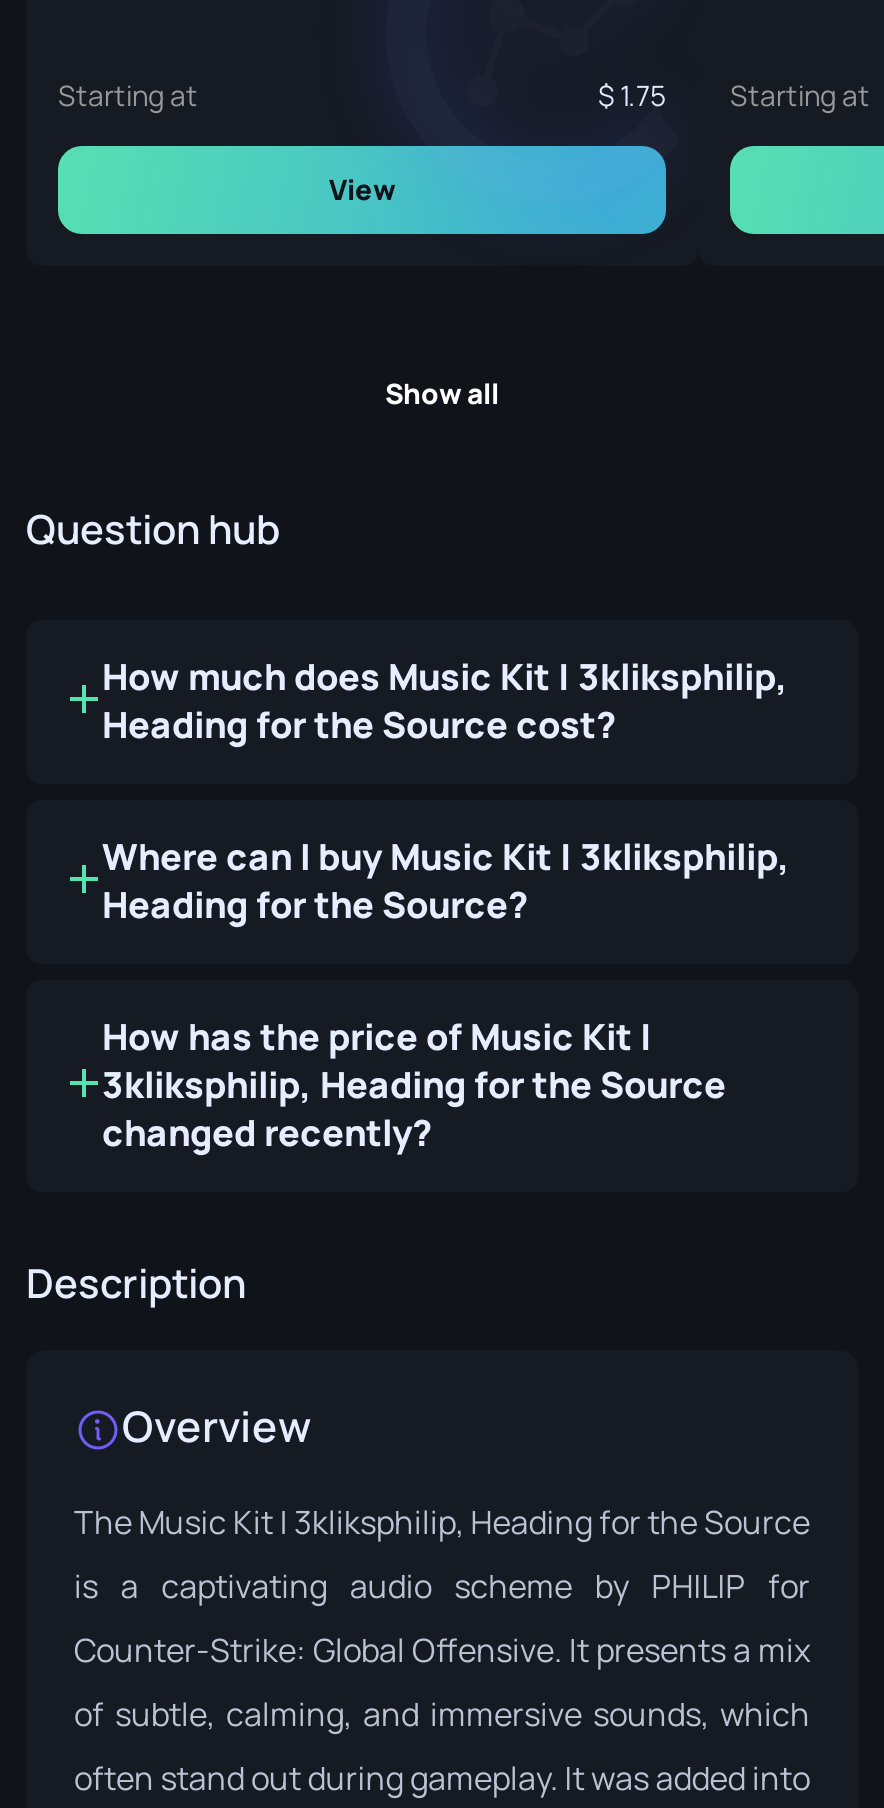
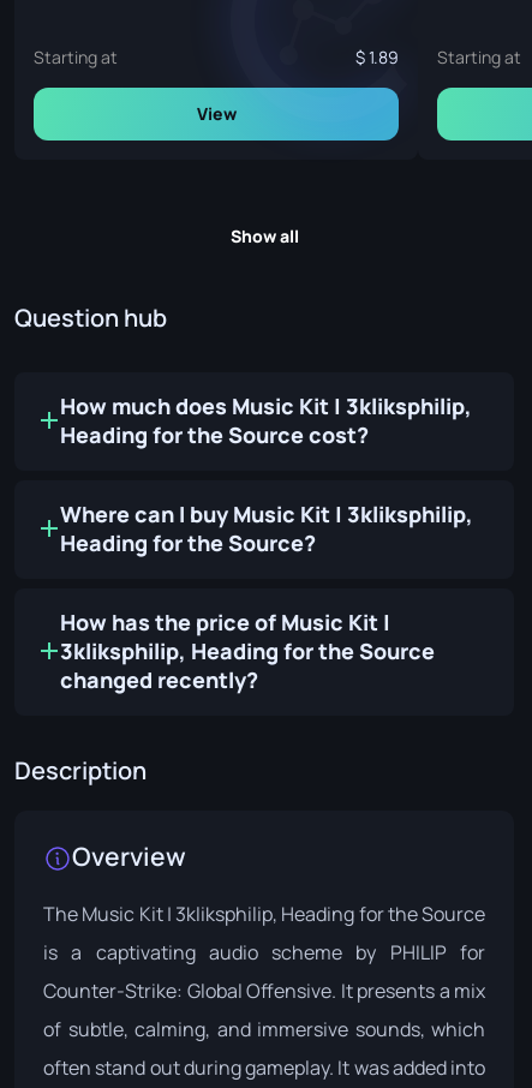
[620,75,870,113] 1.75 Starting at -> [369,45,521,68] 1.89 Starting at

